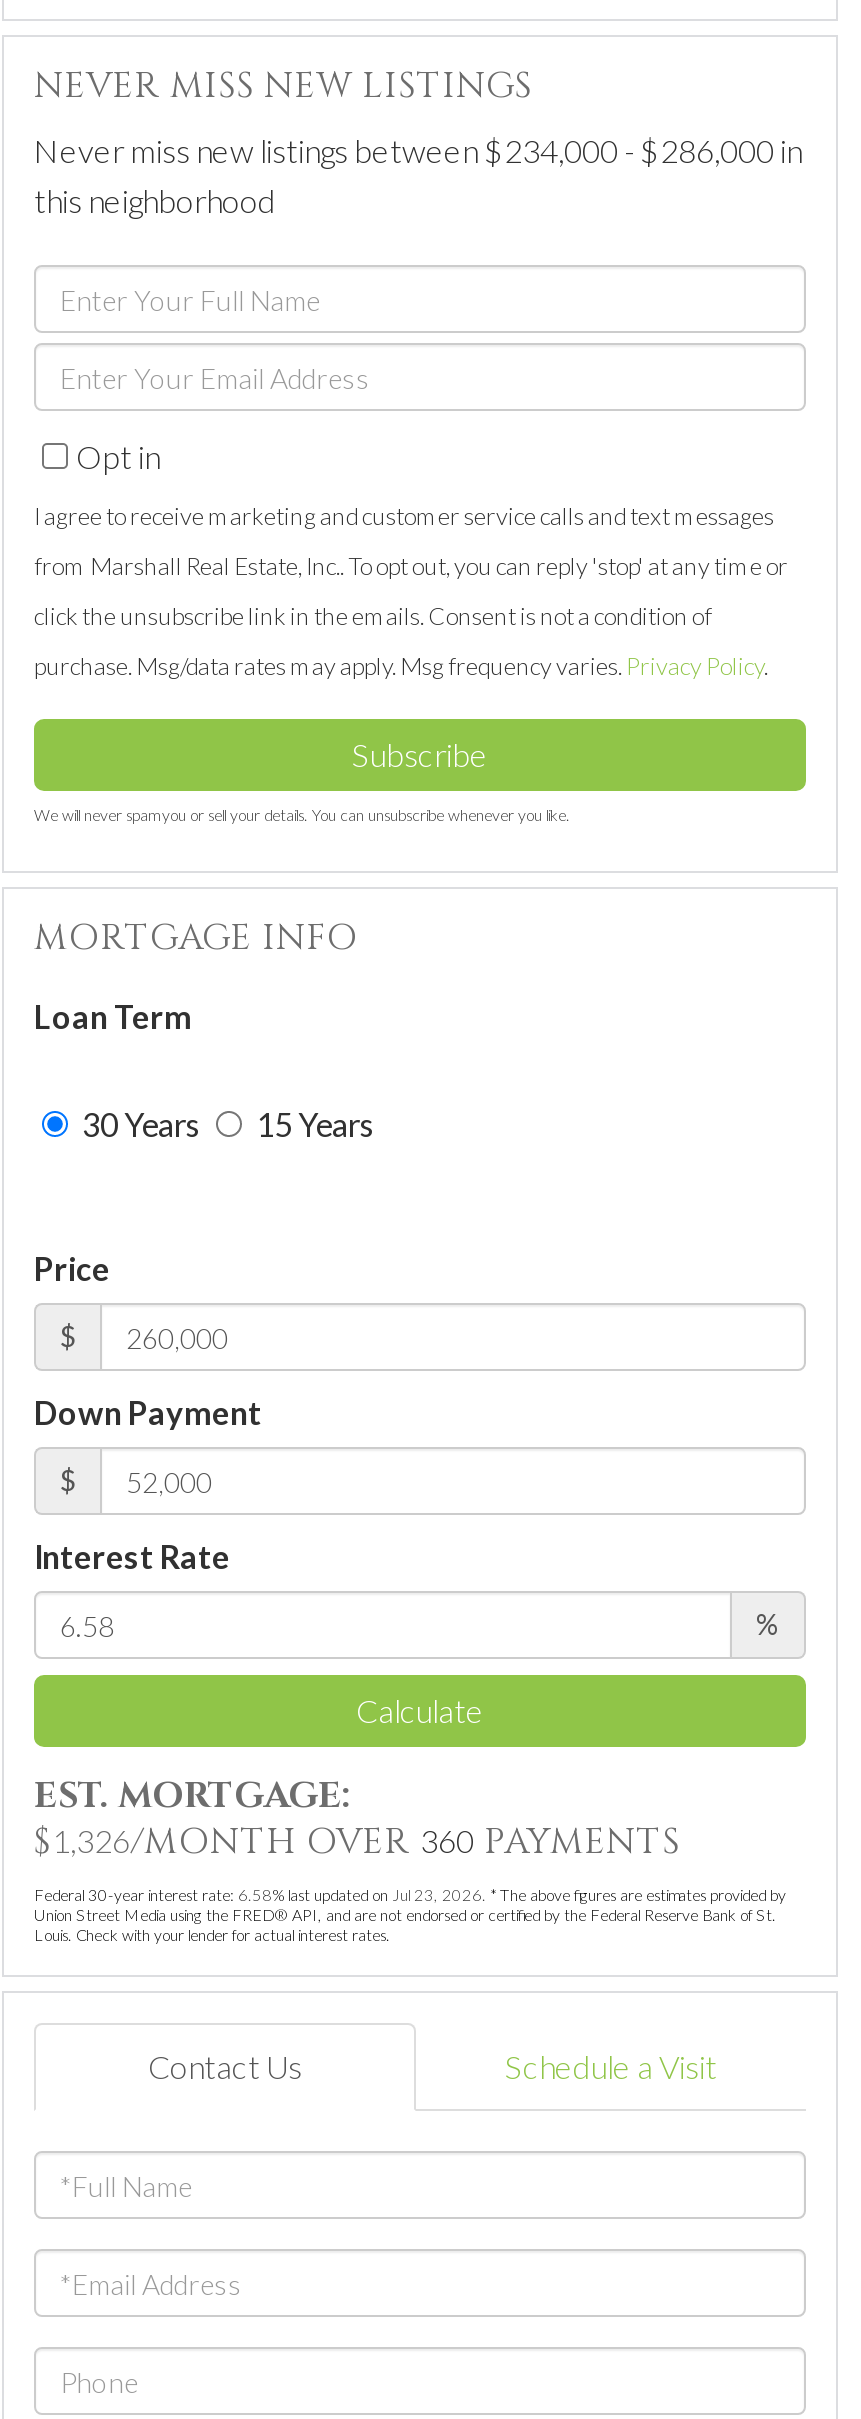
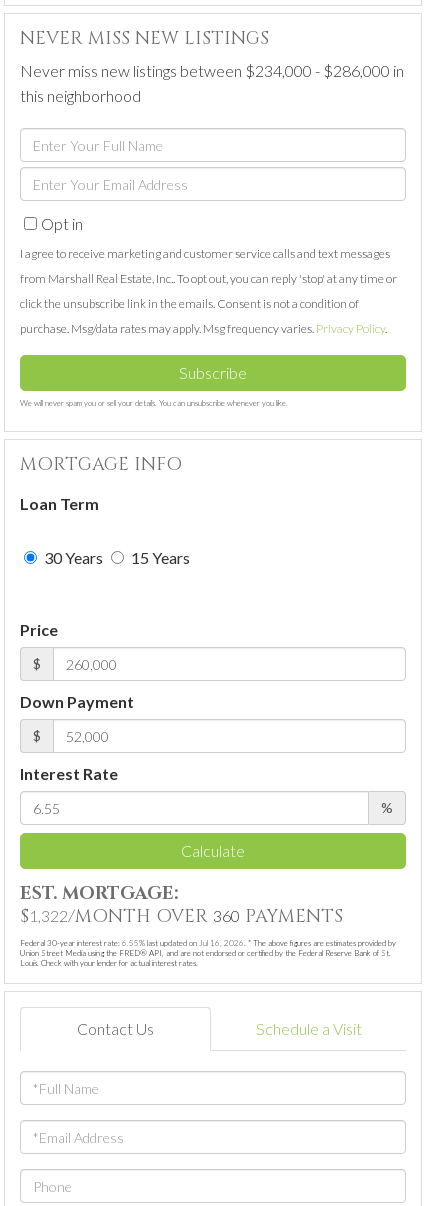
[34,1818,680,1868] $1,326/MONTH OVER 360 PAYMENTS -> [20,904,343,929] $1,322/MONTH OVER 360 PAYMENTS
[34,1886,786,1906] Federal 30-year interest rate: 6.58% last updated on Jul 23, 2026. * The above figures are estimates provided by -> [20,938,396,948] Federal 30-year interest rate: 6.55% last updated on Jul 16, 2026. * The above figures are estimates provided by

